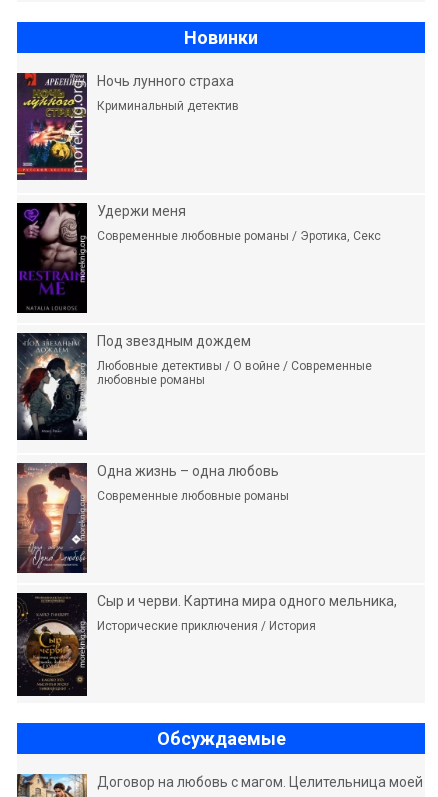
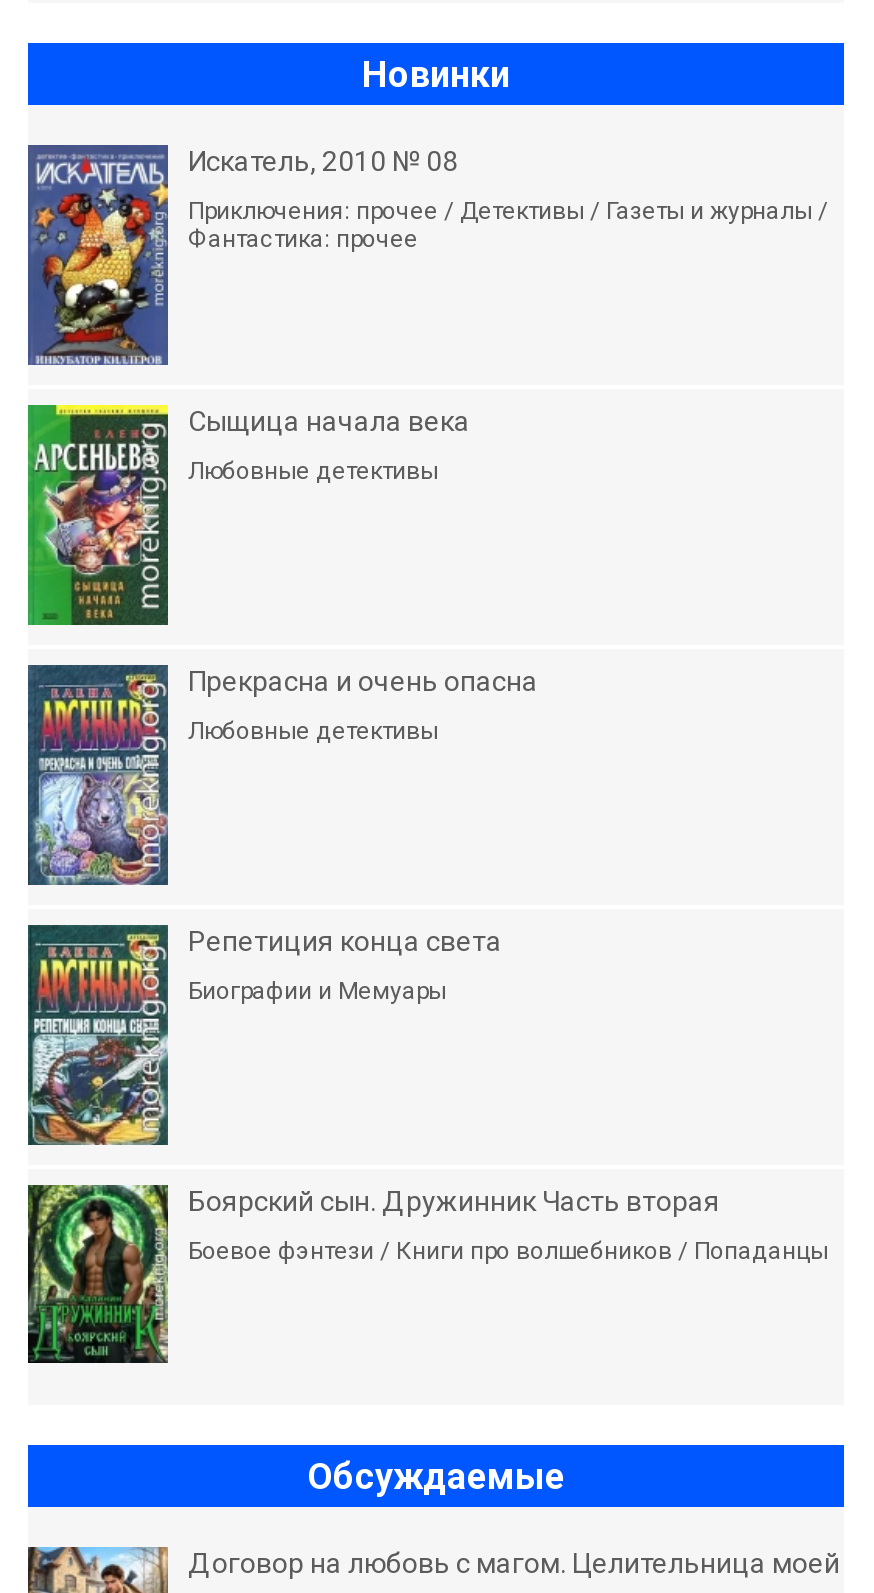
[16,72,234,183] [image] | Ночь лунного страха -> [26,143,458,367] [image] | Искатель, 2010 № 08
[97,99,239,113] Криминальный детектив -> [188,197,828,253] Приключения: прочее / Детективы / Газеты и журналы / | Фантастика: прочее
[16,202,186,314] [image] | Удержи меня -> [26,403,470,627] [image] | Сыщица начала века
[97,229,381,243] Современные любовные романы / Эротика, Секс -> [188,457,438,485] Любовные детективы
[17,333,251,443] [image] | Под звездным дождем -> [28,665,538,887] [image] | Прекрасна и очень опасна
[97,359,372,387] Любовные детективы / О войне / Современные | любовные романы -> [188,717,438,745] Любовные детективы
[16,463,279,574] [image] | Одна жизнь – одна любовь -> [26,925,502,1147] [image] | Репетиция конца света
[97,489,289,503] Современные любовные романы -> [188,977,446,1005] Биографии и Мемуары
[16,592,397,697] [image] | Сыр и черви. Картина мира одного мельника, -> [28,1183,720,1391] [image] | Боярский сын. Дружинник Часть вторая
[97,619,316,633] Исторические приключения / История -> [188,1237,828,1265] Боевое фэнтези / Книги про волшебников / Попаданцы

